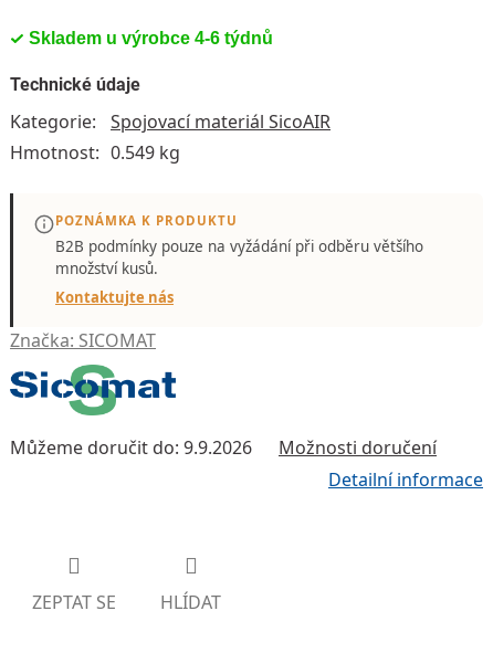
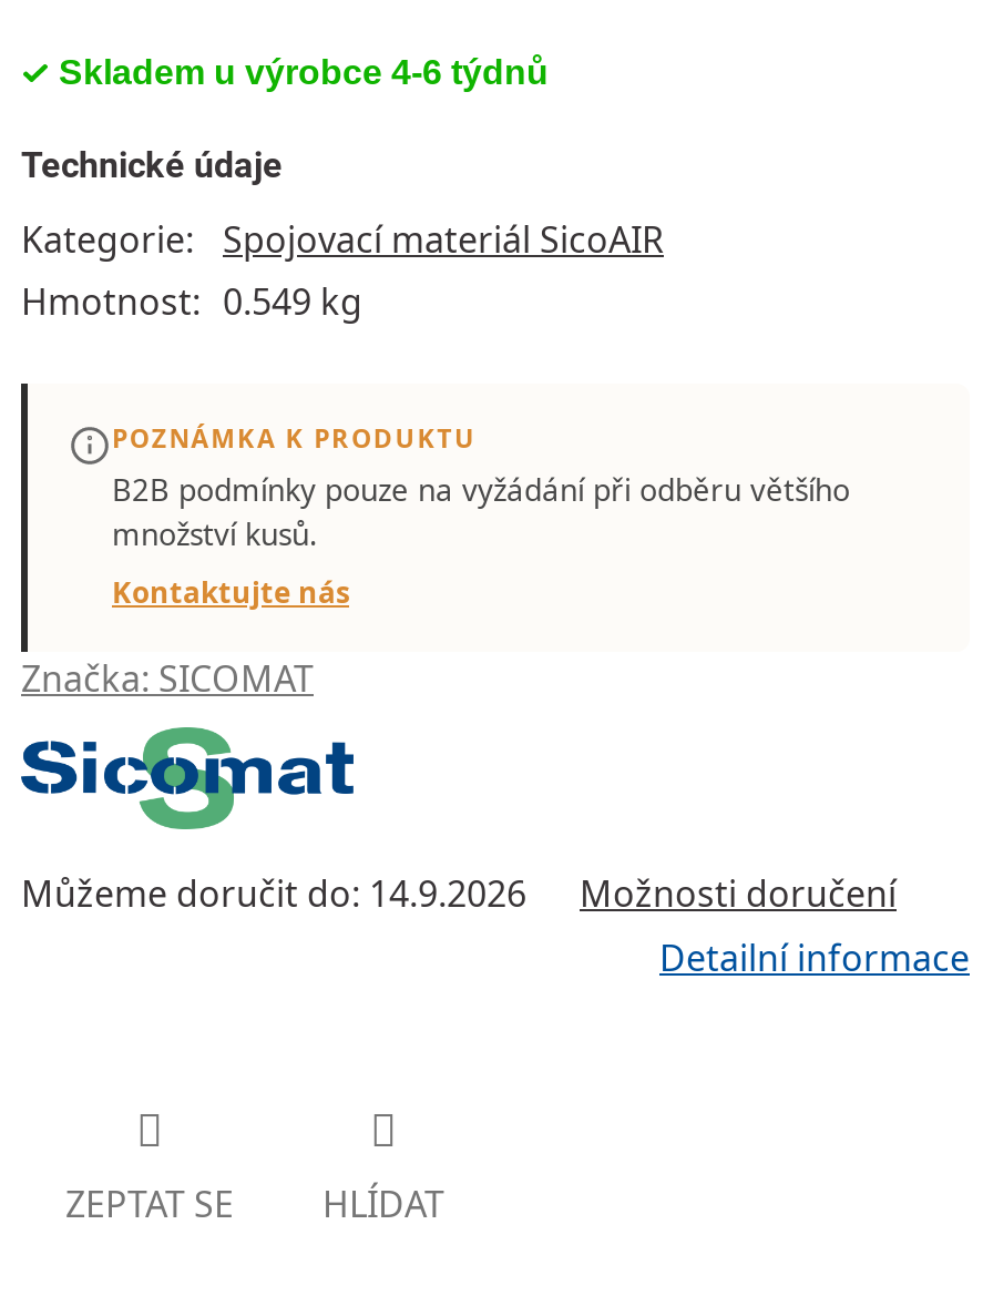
[10,436,252,460] Můžeme doručit do: 9.9.2026 -> [21,870,526,919] Můžeme doručit do: 14.9.2026

